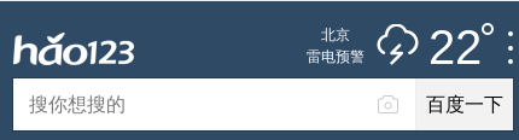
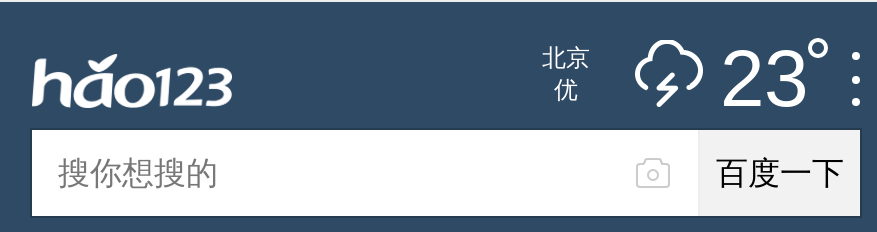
[428,21,482,74] 22 -> [720,34,808,122] 23
[307,48,365,65] 雷电预警 -> [554,80,578,108] 优

